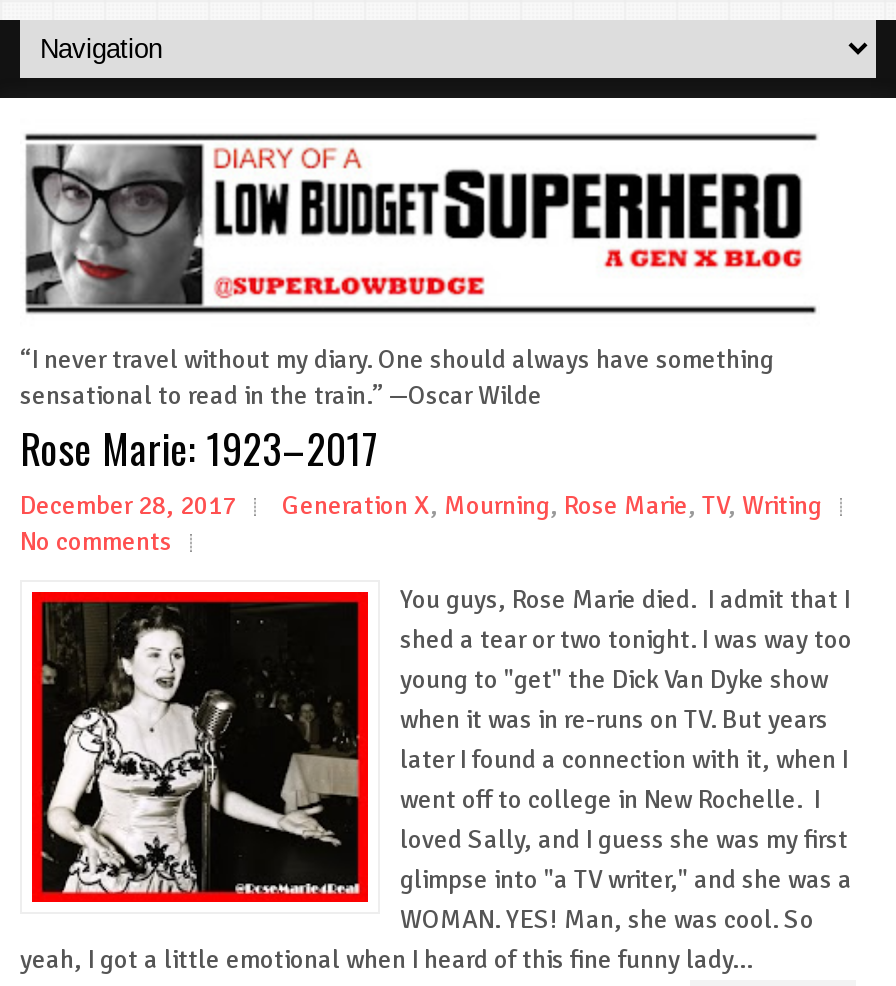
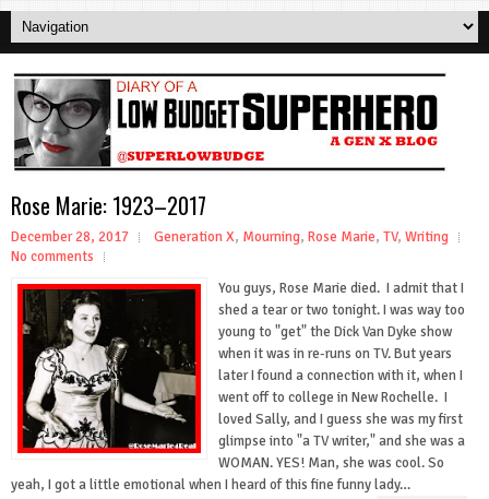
[20,344,774,412] “I never travel without my diary. One should always have something | sensational to read in the train.” —Oscar Wilde -> none

